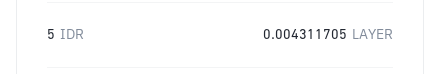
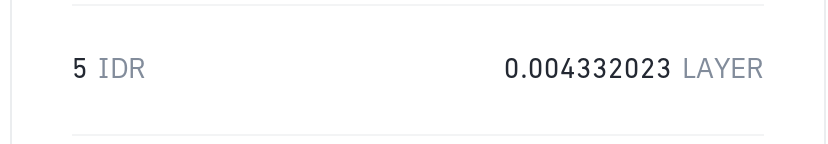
[263,28,393,42] 0.004311705 LAYER -> [504,56,764,84] 0.004332023 LAYER

